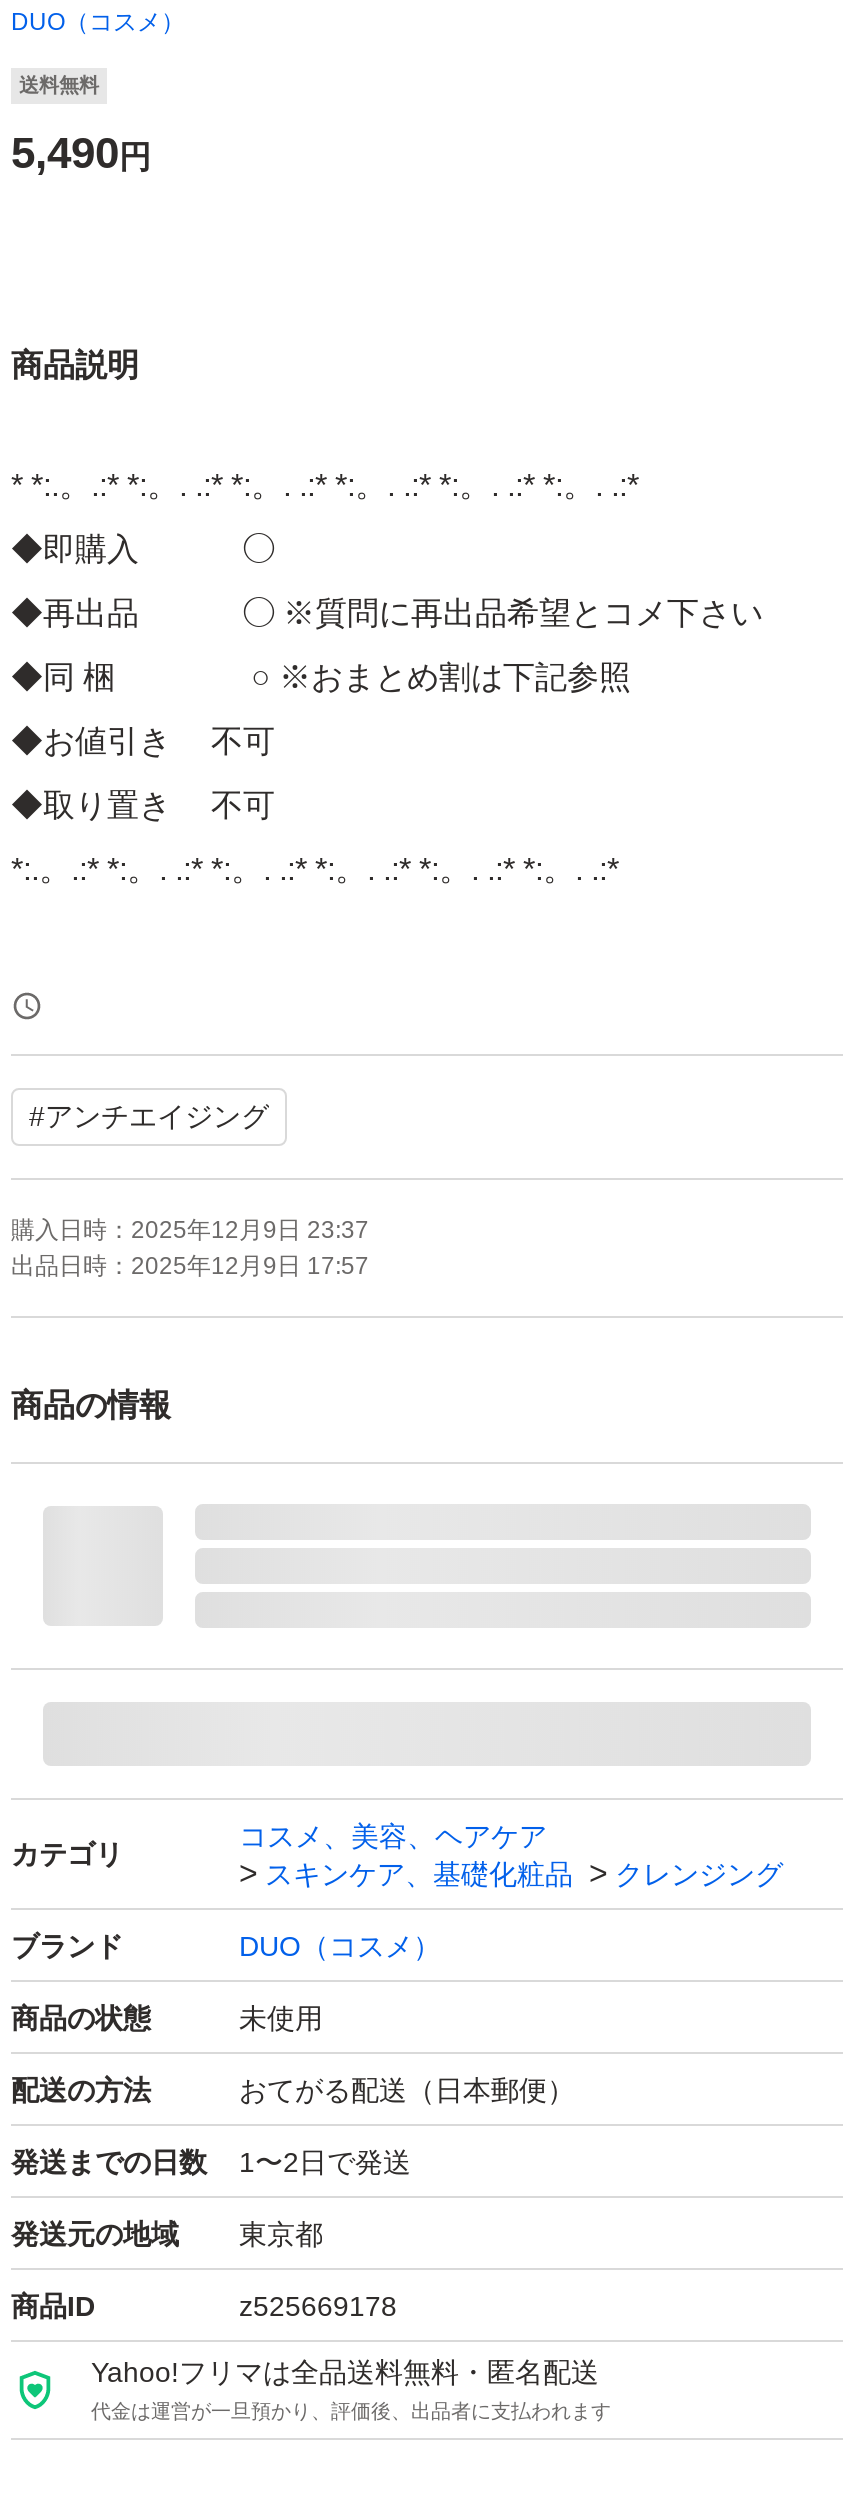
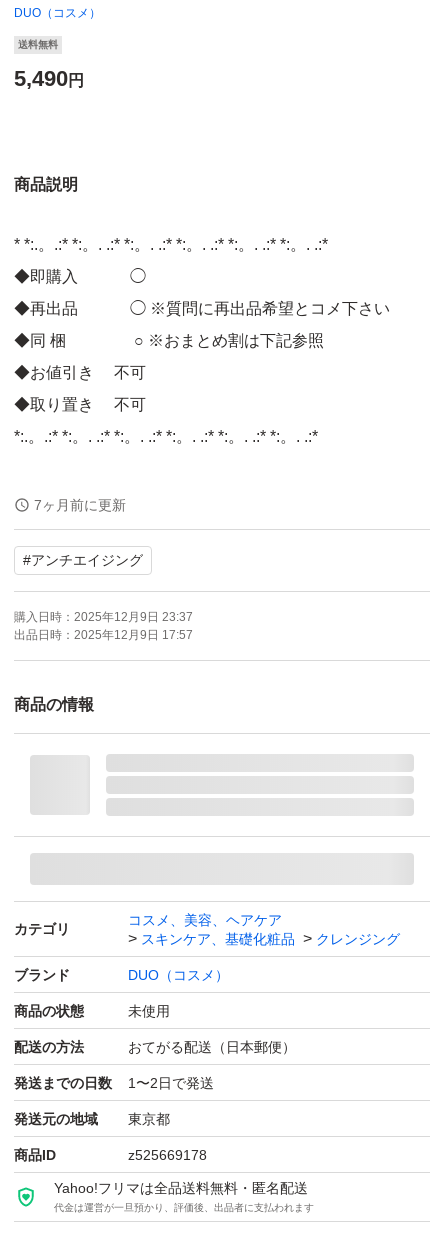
none -> [34,497,126,513] 7ヶ月前に更新

